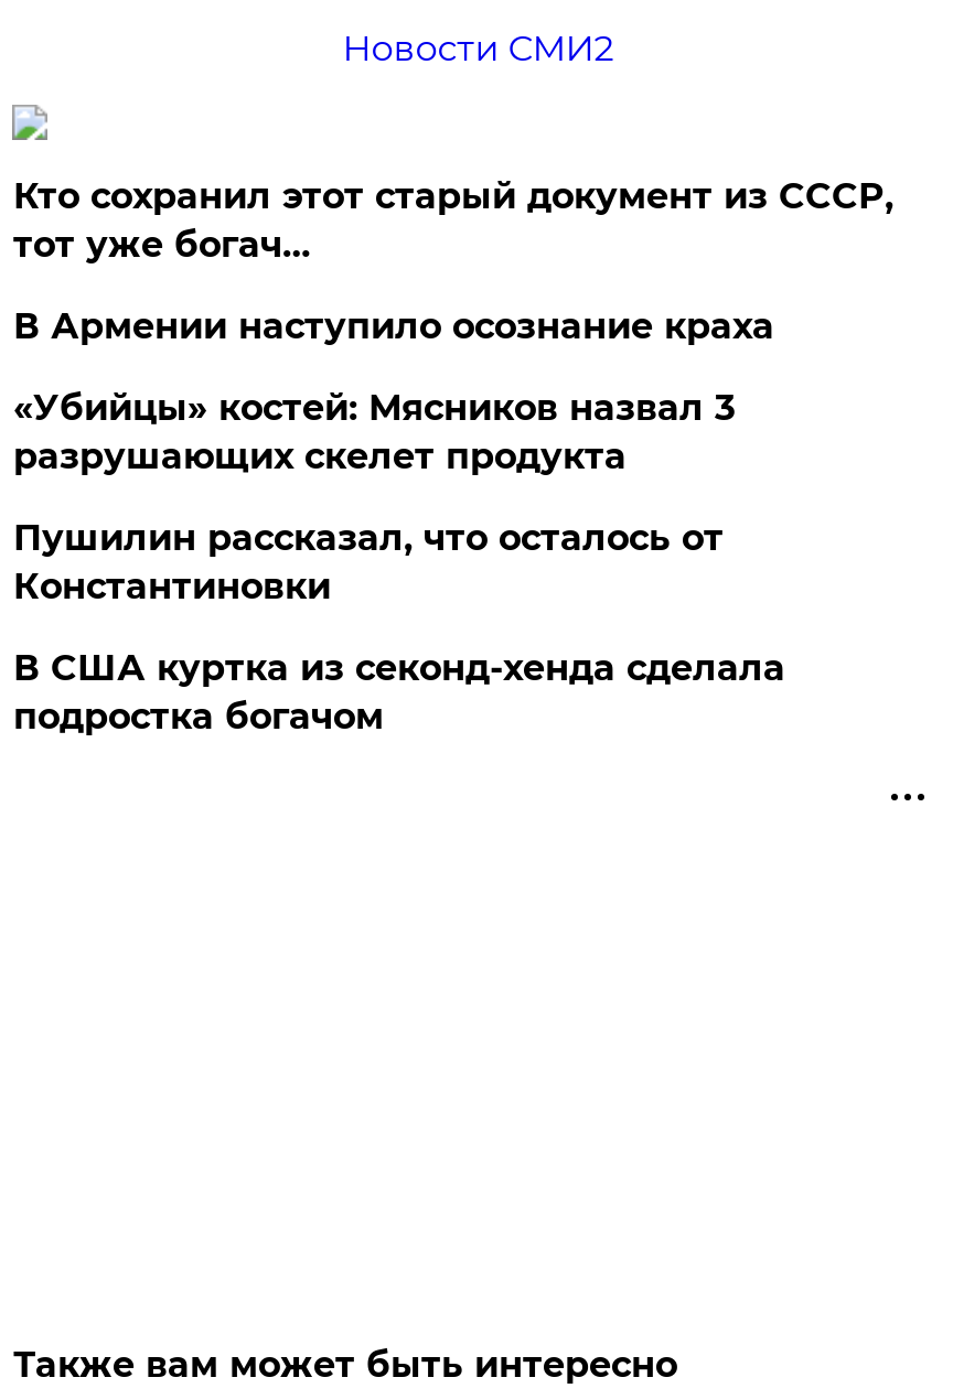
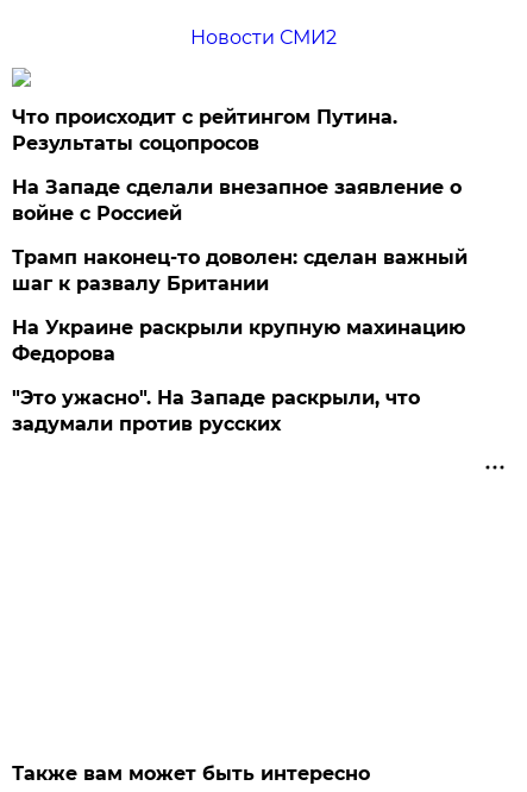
[13,175,893,265] Кто сохранил этот старый документ из СССР, | тот уже богач… -> [12,106,398,154] Что происходит с рейтингом Путина. | Результаты соцопросов
[13,305,774,347] В Армении наступило осознание краха -> [12,176,462,225] На Западе сделали внезапное заявление о | войне с Россией
[13,387,734,477] «Убийцы» костей: Мясников назвал 3 | разрушающих скелет продукта -> [12,246,468,295] Трамп наконец-то доволен: сделан важный | шаг к развалу Британии
[13,517,723,607] Пушилин рассказал, что осталось от | Константиновки -> [12,316,466,365] На Украине раскрыли крупную махинацию | Федорова
[13,647,785,737] В США куртка из секонд-хенда сделала | подростка богачом -> [12,386,420,435] "Это ужасно". На Западе раскрыли, что | задумали против русских

